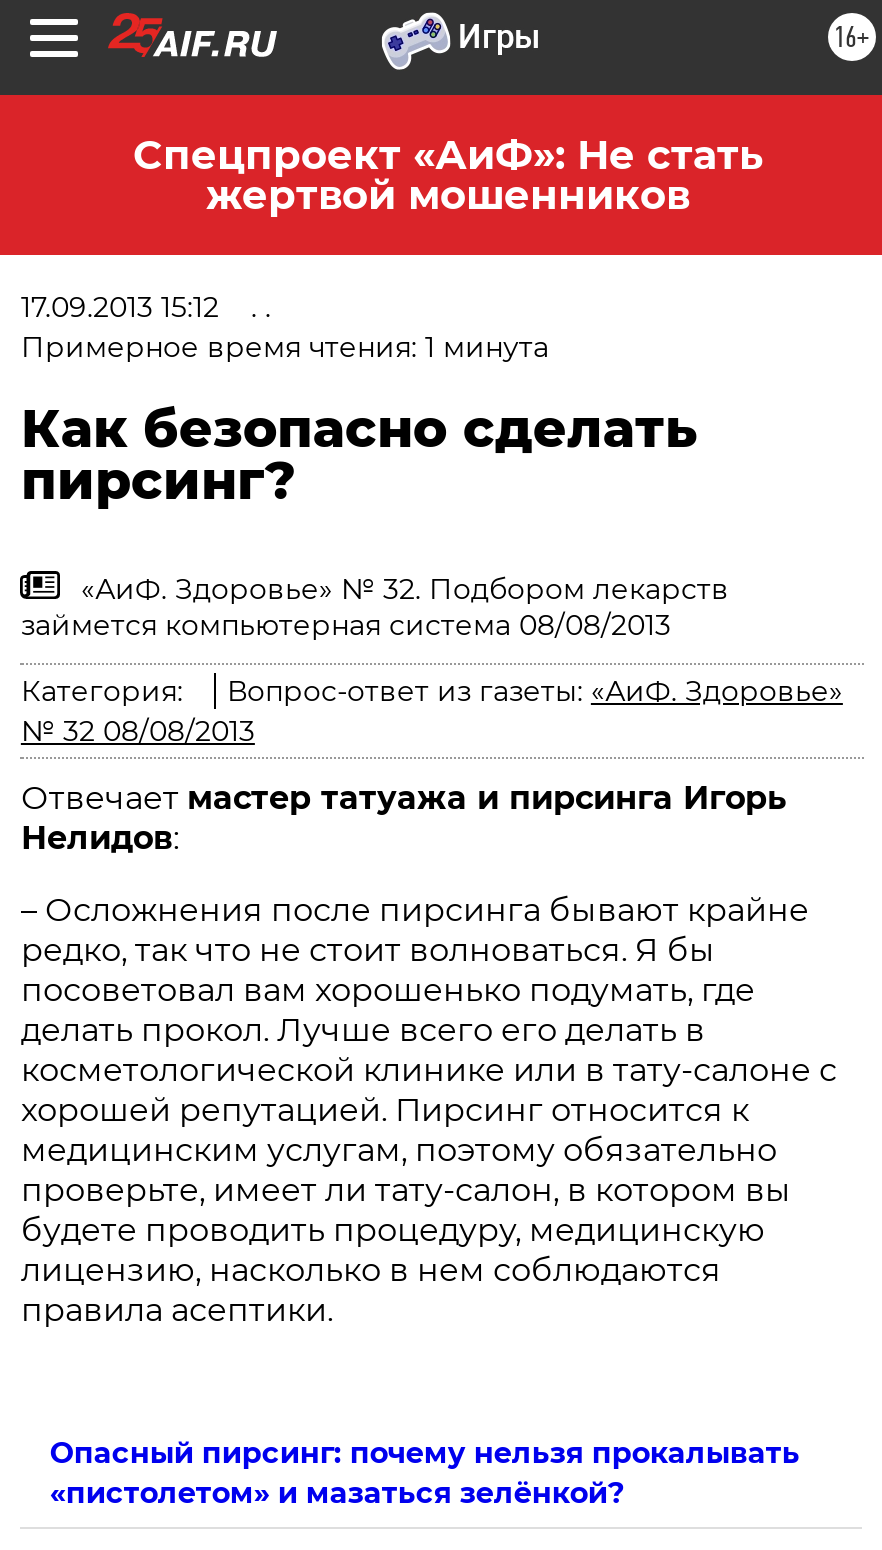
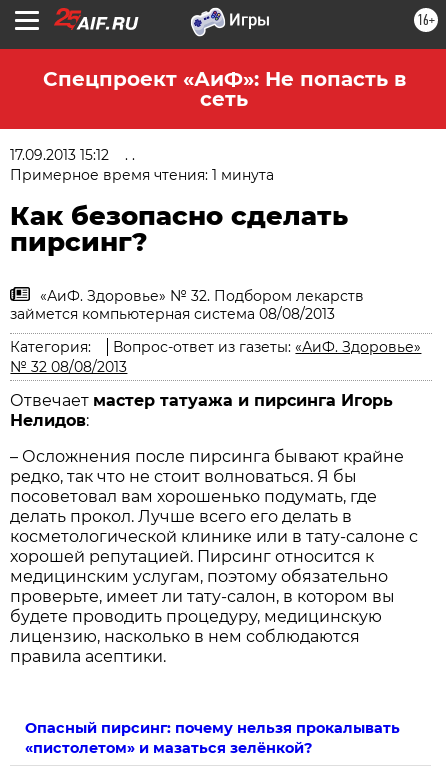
[133,131,763,219] Спецпроект «АиФ»: Не стать | жертвой мошенников -> [42,67,405,111] Спецпроект «АиФ»: Не попасть в | сеть

